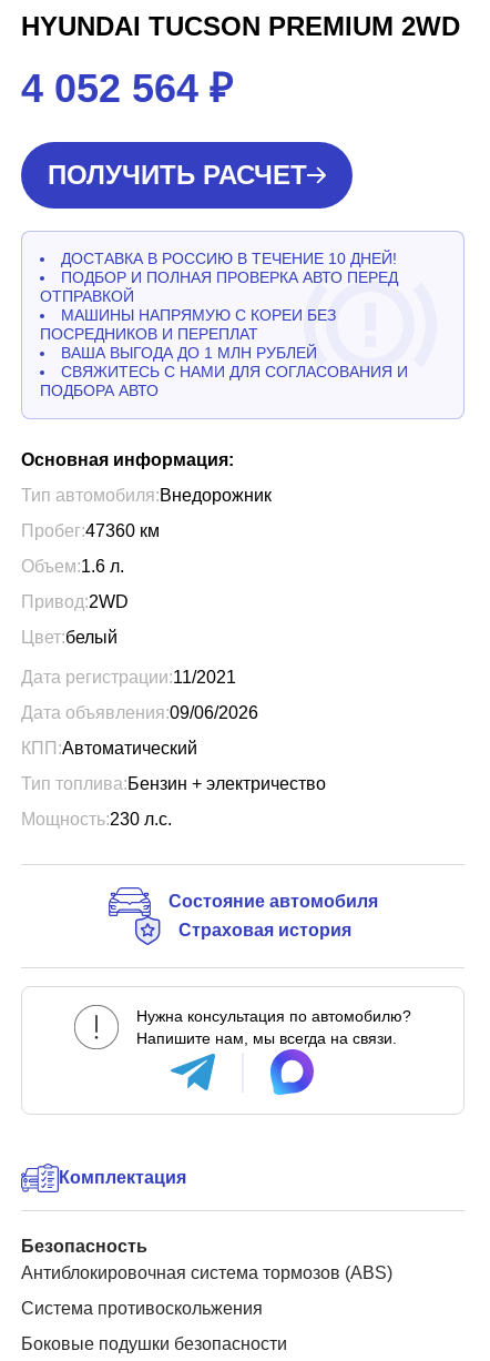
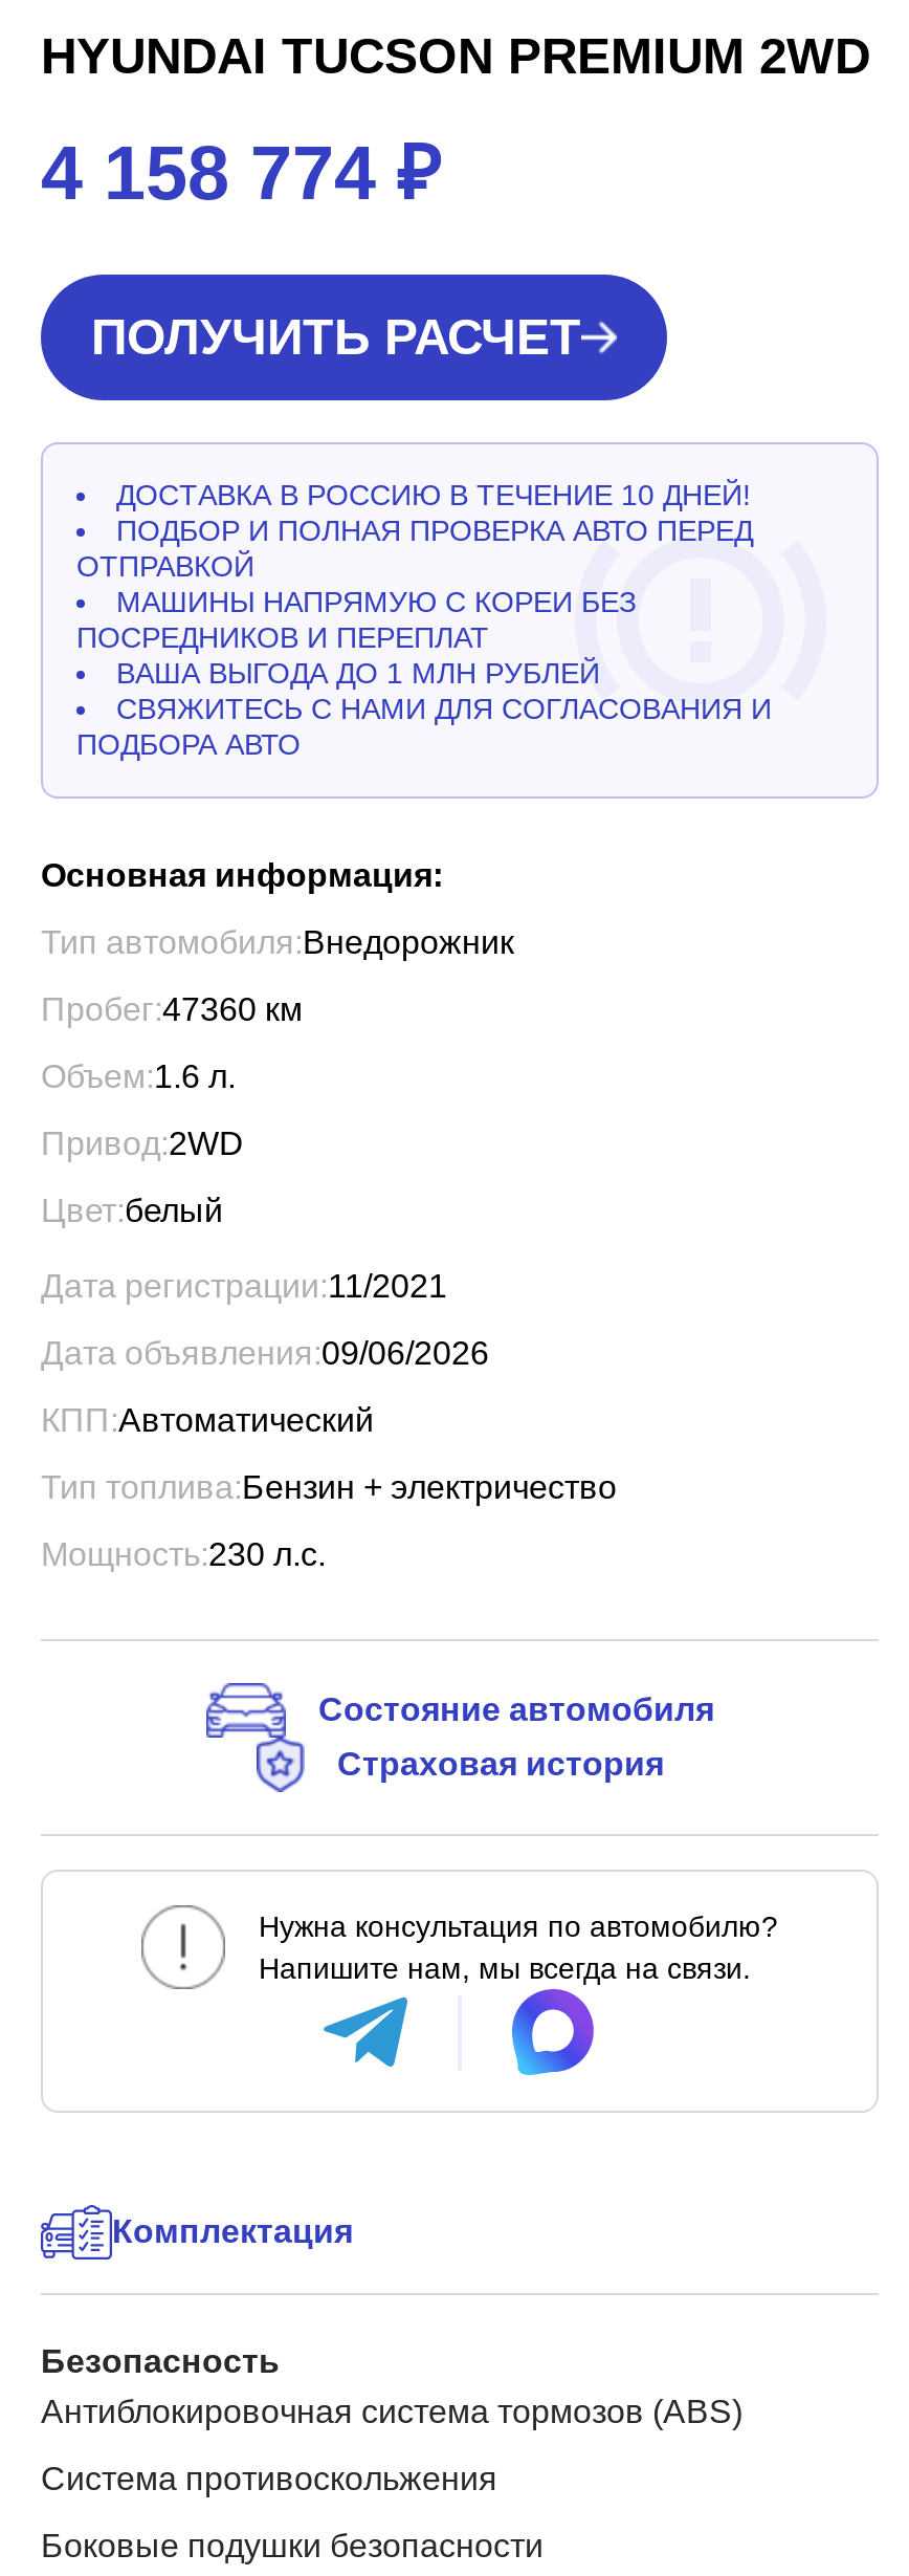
[21,65,233,111] 4 052 564 ₽ -> [41,130,441,216] 4 158 774 ₽

